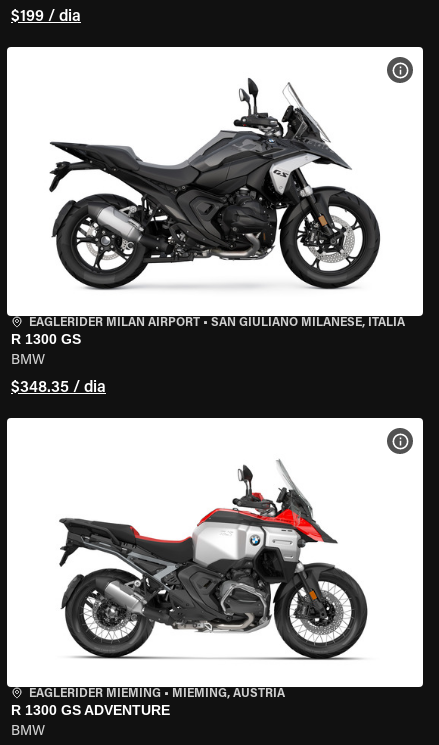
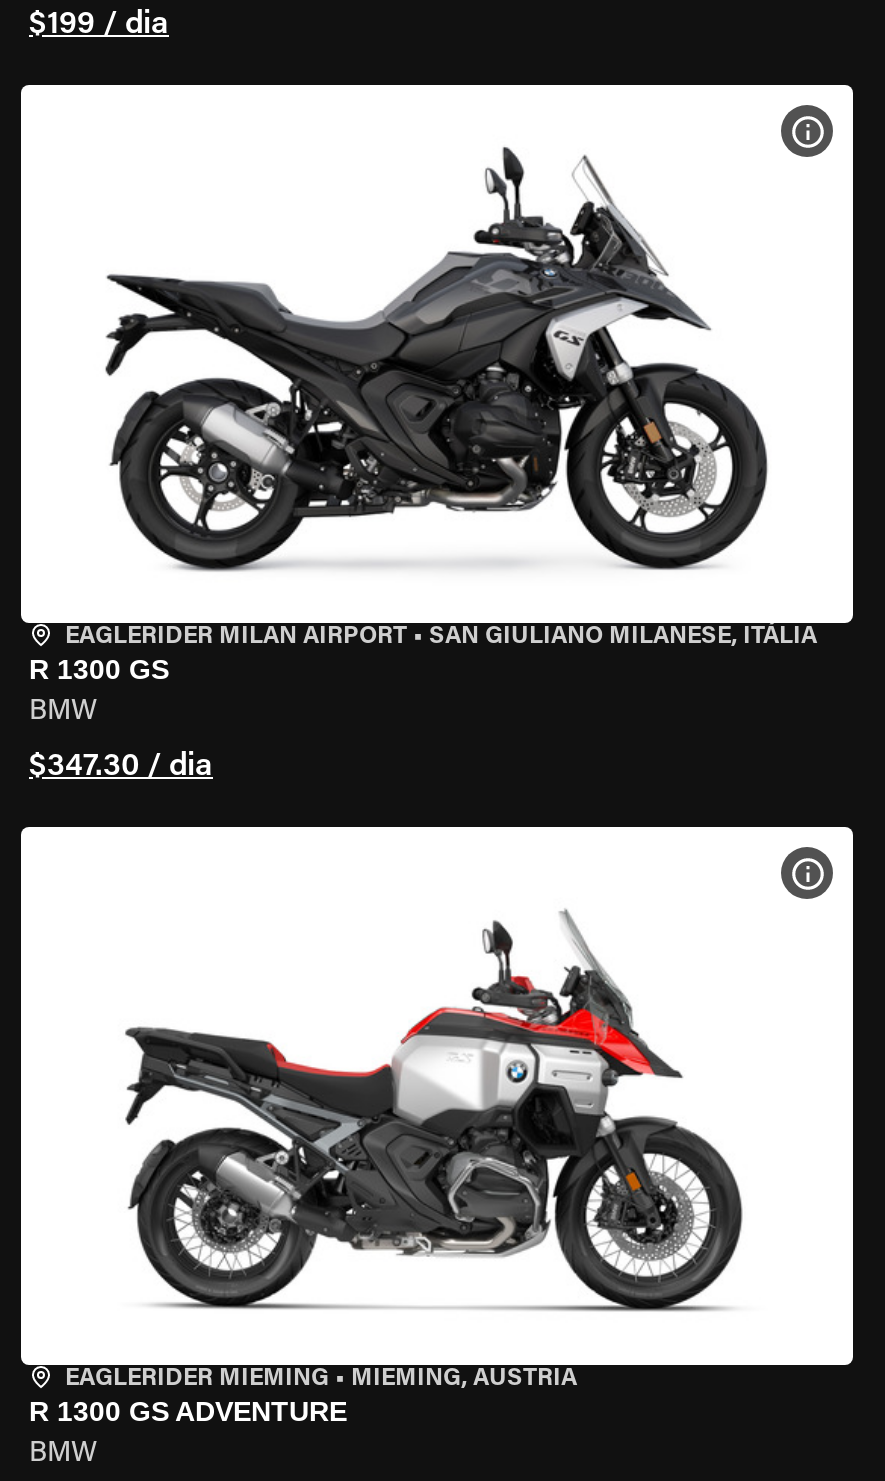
[11,380,106,396] $348.35 / dia -> [29,751,213,783] $347.30 / dia

